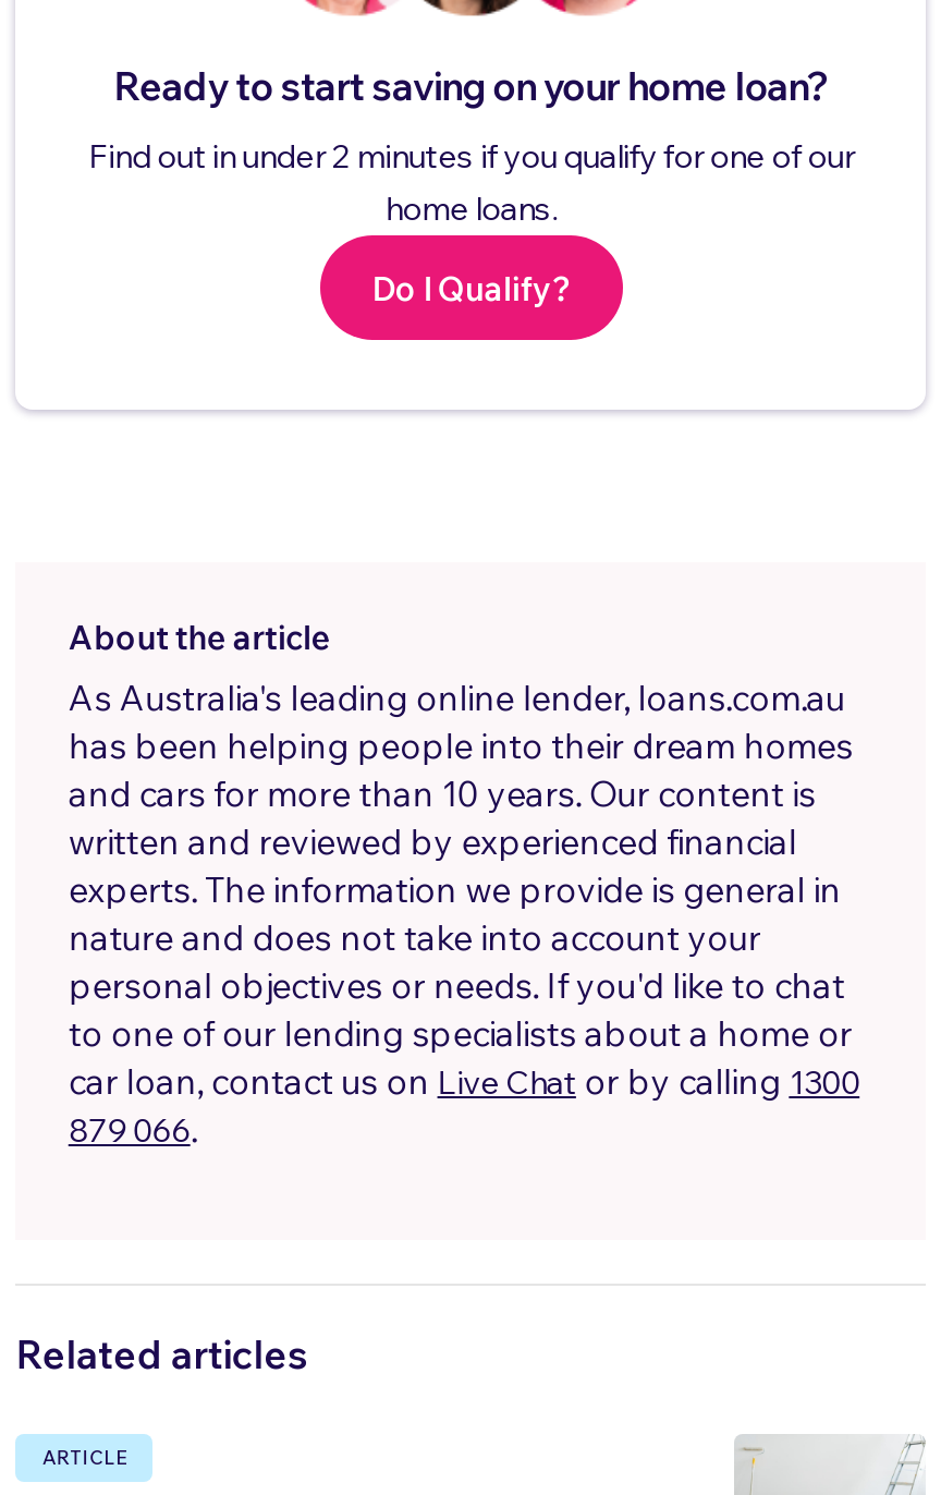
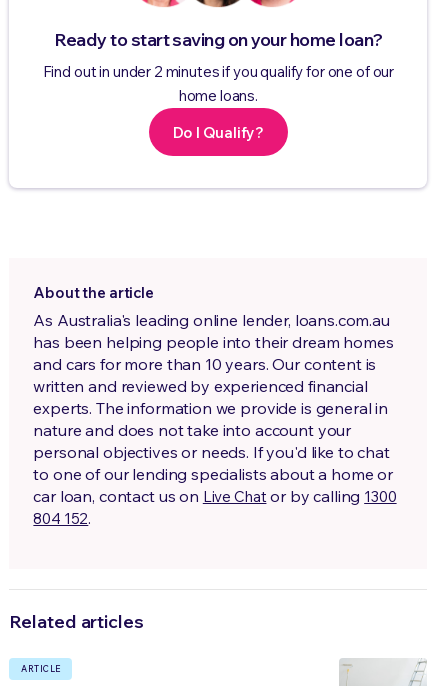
[68,1108,196,1151] 879 066. -> [33,508,91,528] 804 152.

